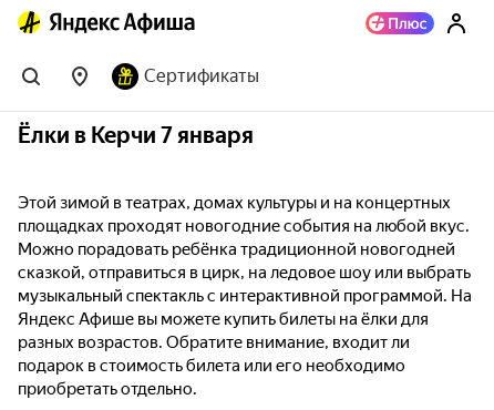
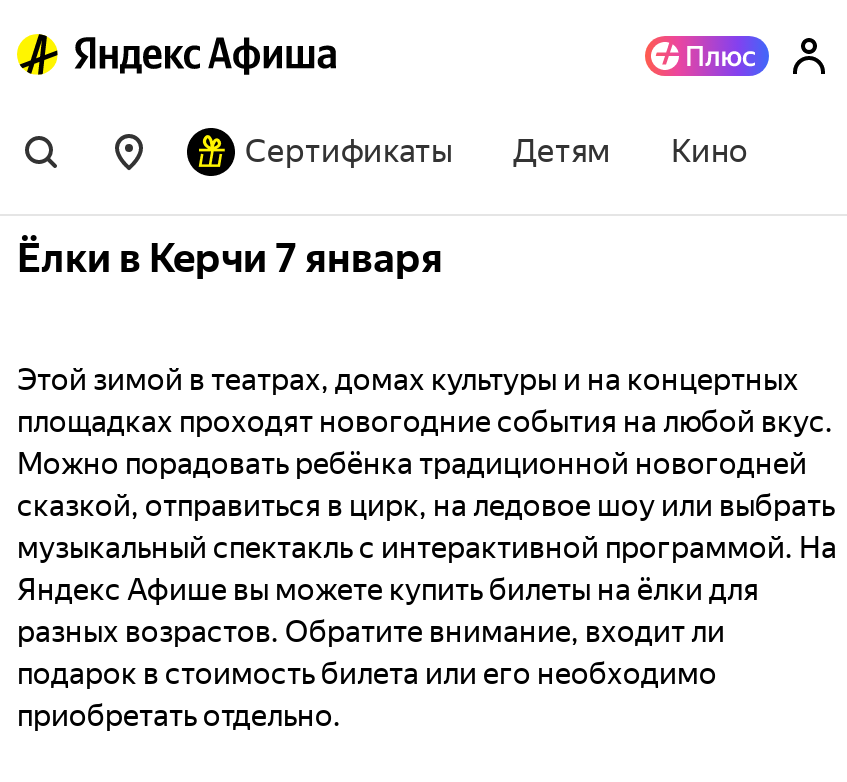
none -> [513,132,747,170] Детям | Кино

